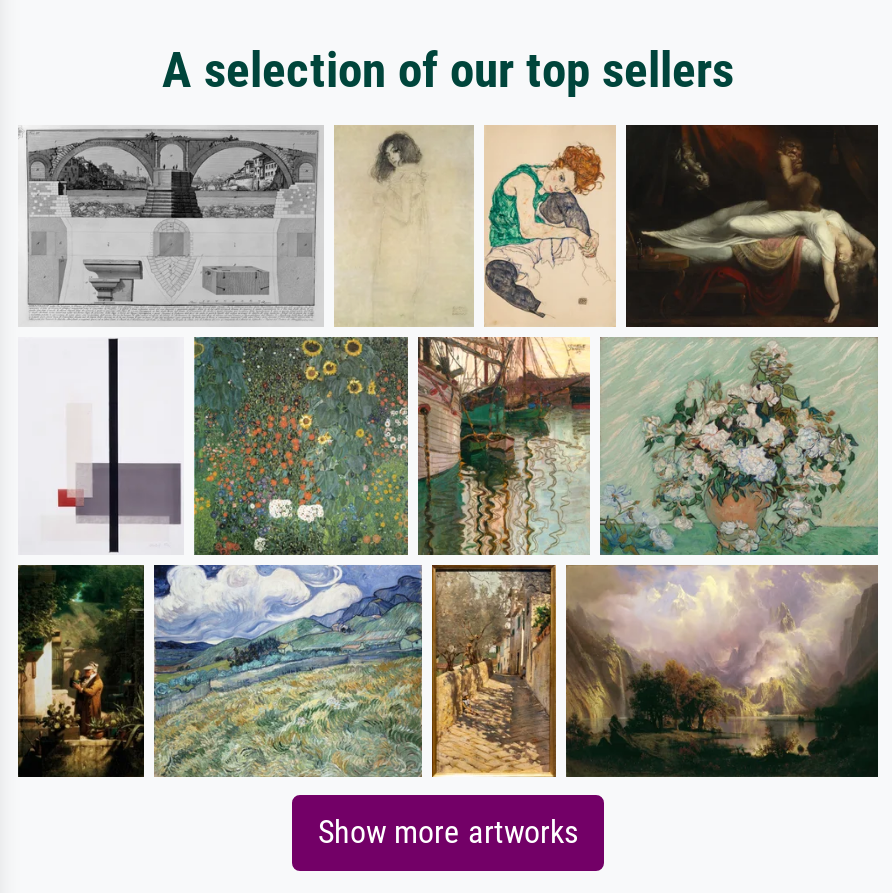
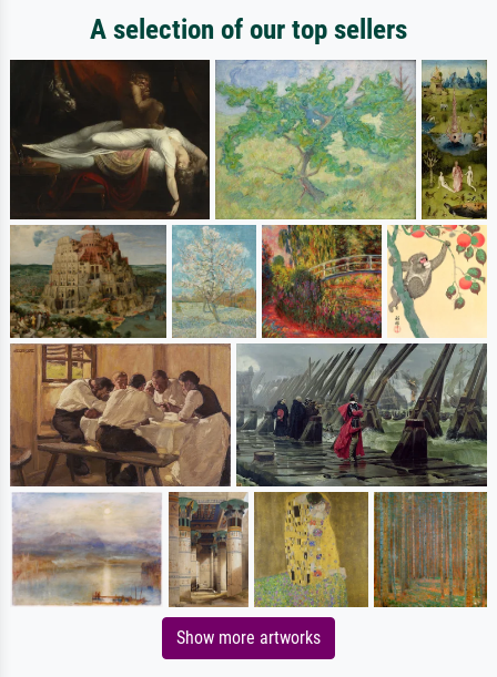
[16,123,880,781] [image] -> [9,59,488,608] [image]

